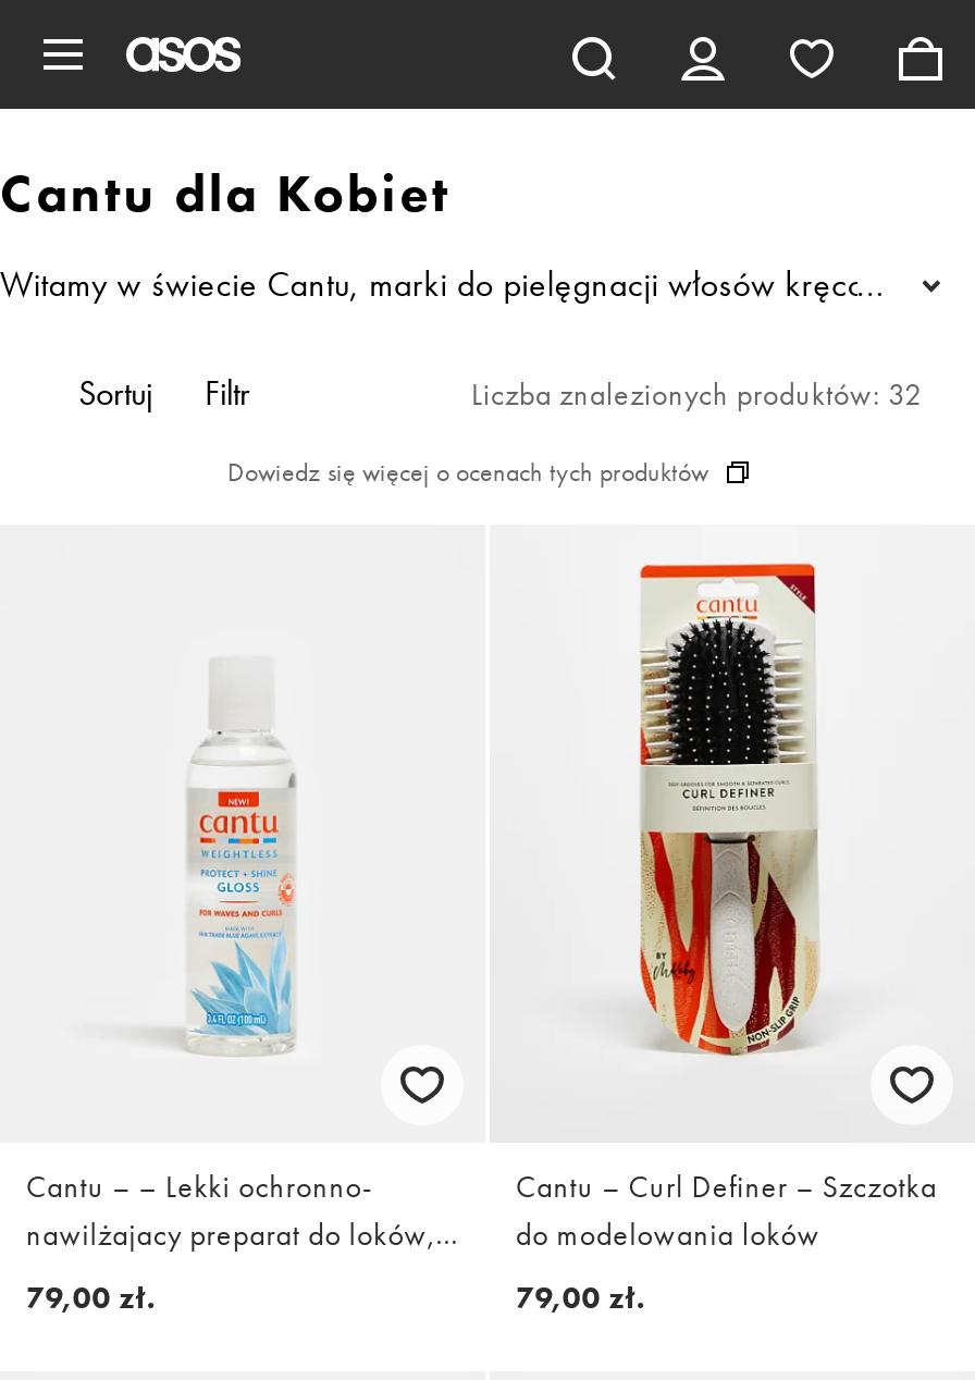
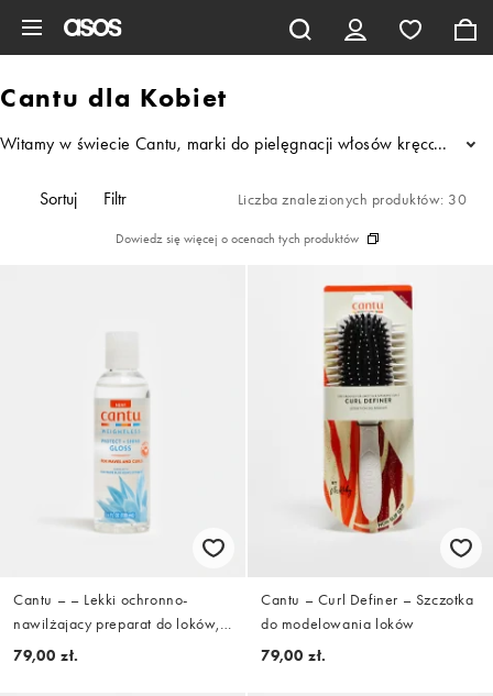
[471,374,923,414] Liczba znalezionych produktów: 32 -> [237,189,467,209] Liczba znalezionych produktów: 30

